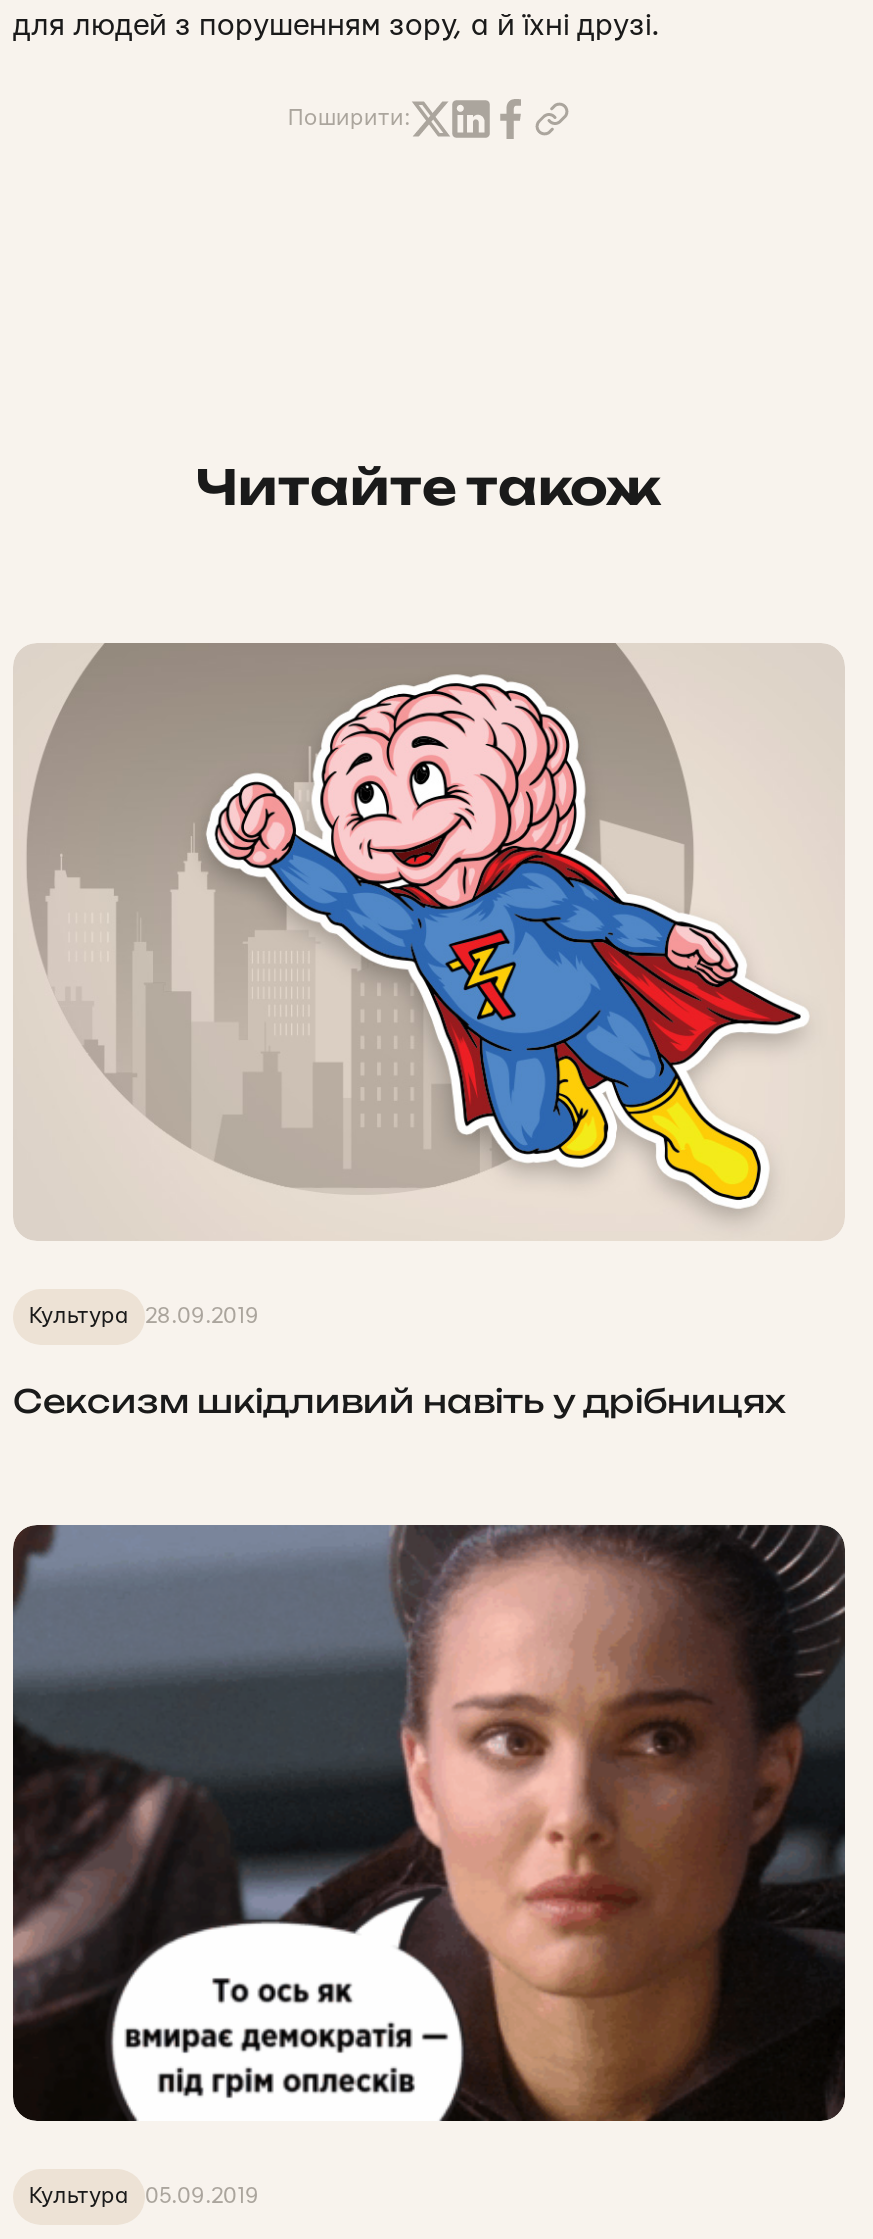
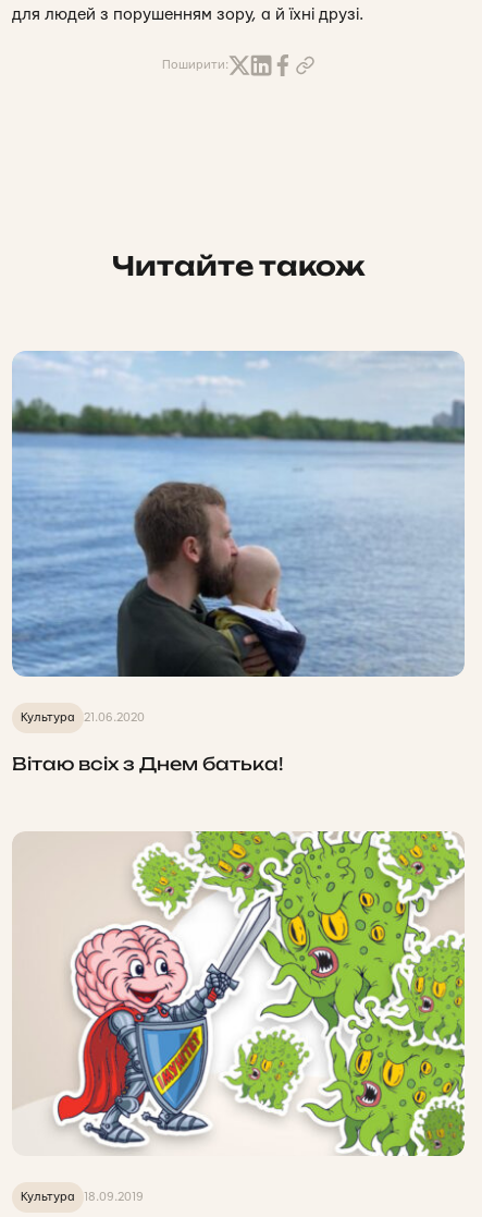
[13,641,845,1326] [image] | Культура 28.09.2019 -> [11,351,466,723] [image] | Культура 21.06.2020
[13,1380,785,1420] Сексизм шкідливий навіть у дрібницях -> [12,752,283,774] Вітаю всіх з Днем батька!
[11,1523,847,2207] [image] | Культура 05.09.2019 -> [12,830,466,1203] [image] | Культура 18.09.2019

